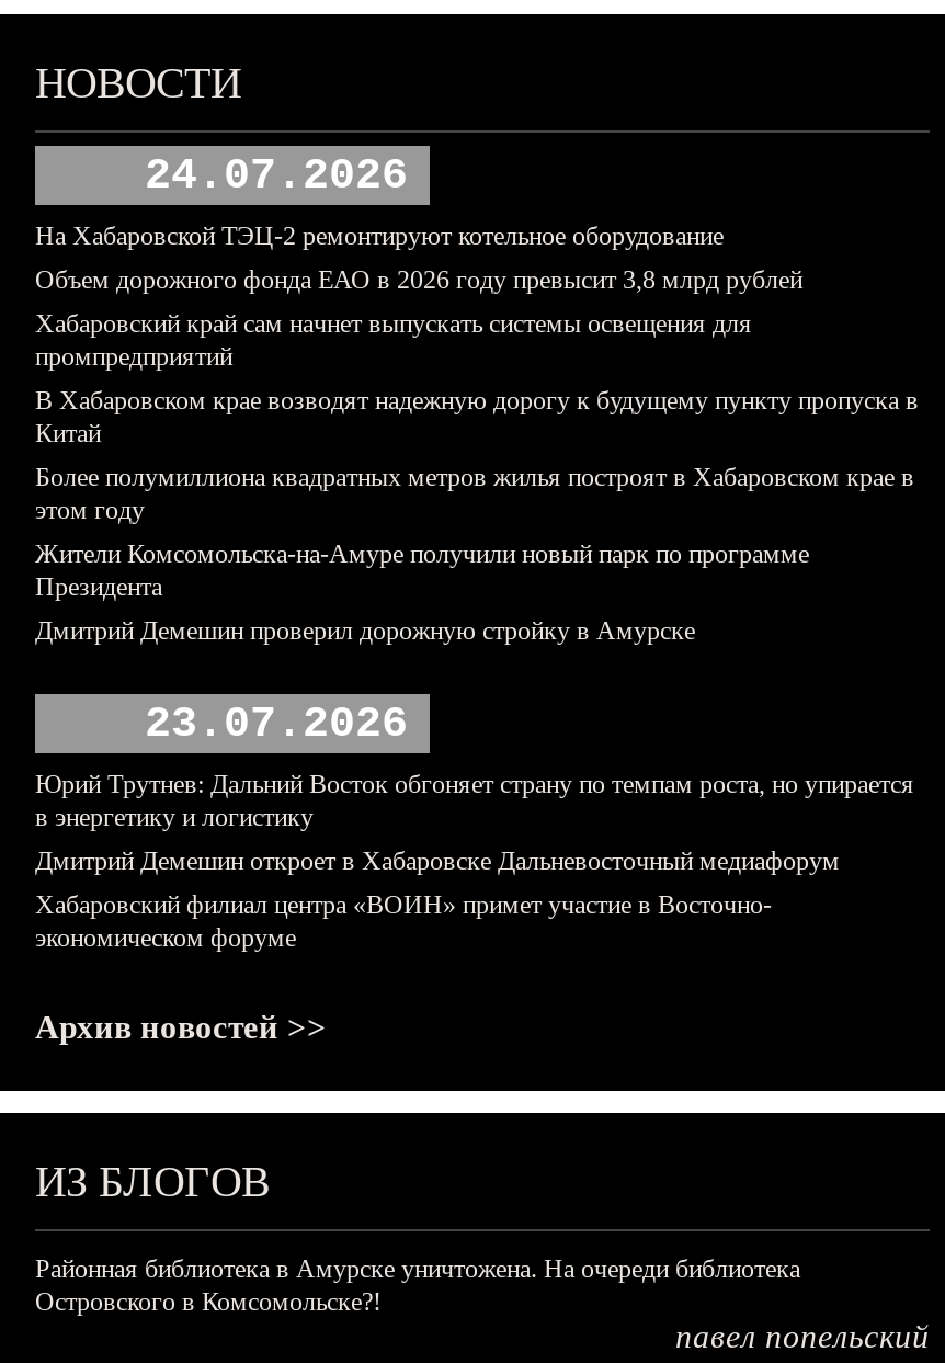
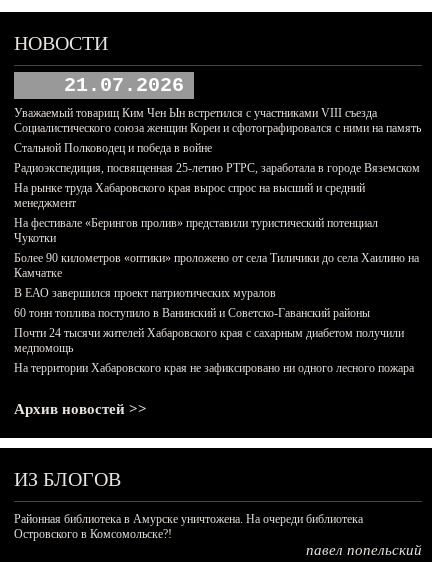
[35,150,919,953] 24.07.2026 | На Хабаровской ТЭЦ-2 ремонтируют котельное оборудование | Объем дорожного фонда ЕАО в 2026 году превысит 3,8 млрд рублей | Хабаровский край сам начнет выпускать системы освещения для | промпредприятий | В Хабаровском крае возводят надежную дорогу к будущему пункту пропуска в | Китай | Более полумиллиона квадратных метров жилья построят в Хабаровском крае в | этом году | Жители Комсомольска-на-Амуре получили новый парк по программе | Президента | Дмитрий Демешин проверил дорожную стройку в Амурске | 23.07.2026 | Юрий Трутнев: Дальний Восток обгоняет страну по темпам роста, но упирается | в энергетику и логистику | Дмитрий Демешин откроет в Хабаровске Дальневосточный медиафорум | Хабаровский филиал центра «ВОИН» примет участие в Восточно- | экономическом форуме -> [14,74,421,375] 21.07.2026 | Уважаемый товарищ Ким Чен Ын встретился с участниками VIII съезда | Социалистического союза женщин Кореи и сфотографировался с ними на память | Стальной Полководец и победа в войне | Радиоэкспедиция, посвященная 25-летию РТРС, заработала в городе Вяземском | На рынке труда Хабаровского края вырос спрос на высший и средний | менеджмент | На фестивале «Берингов пролив» представили туристический потенциал | Чукотки | Более 90 километров «оптики» проложено от села Тиличики до села Хаилино на | Камчатке | В ЕАО завершился проект патриотических муралов | 60 тонн топлива поступило в Ванинский и Советско-Гаванский районы | Почти 24 тысячи жителей Хабаровского края с сахарным диабетом получили | медпомощь | На территории Хабаровского края не зафиксировано ни одного лесного пожара

